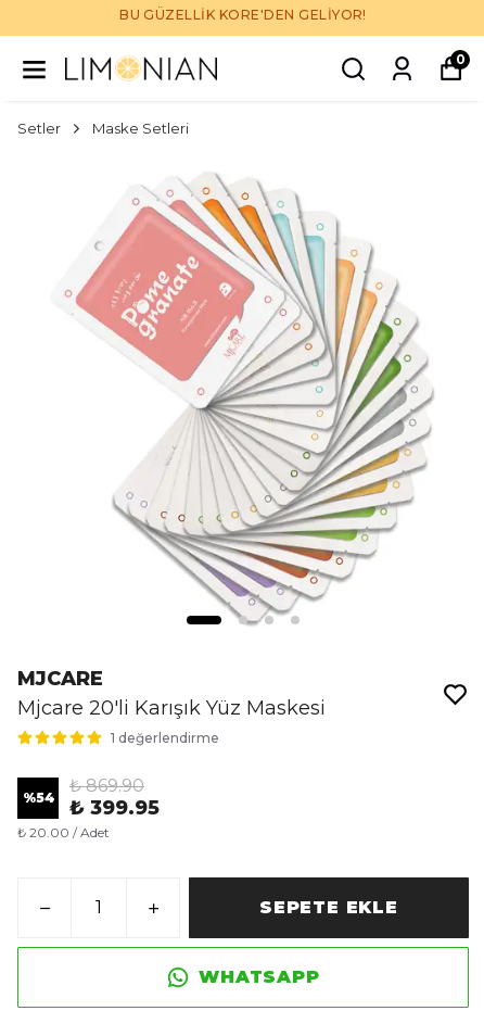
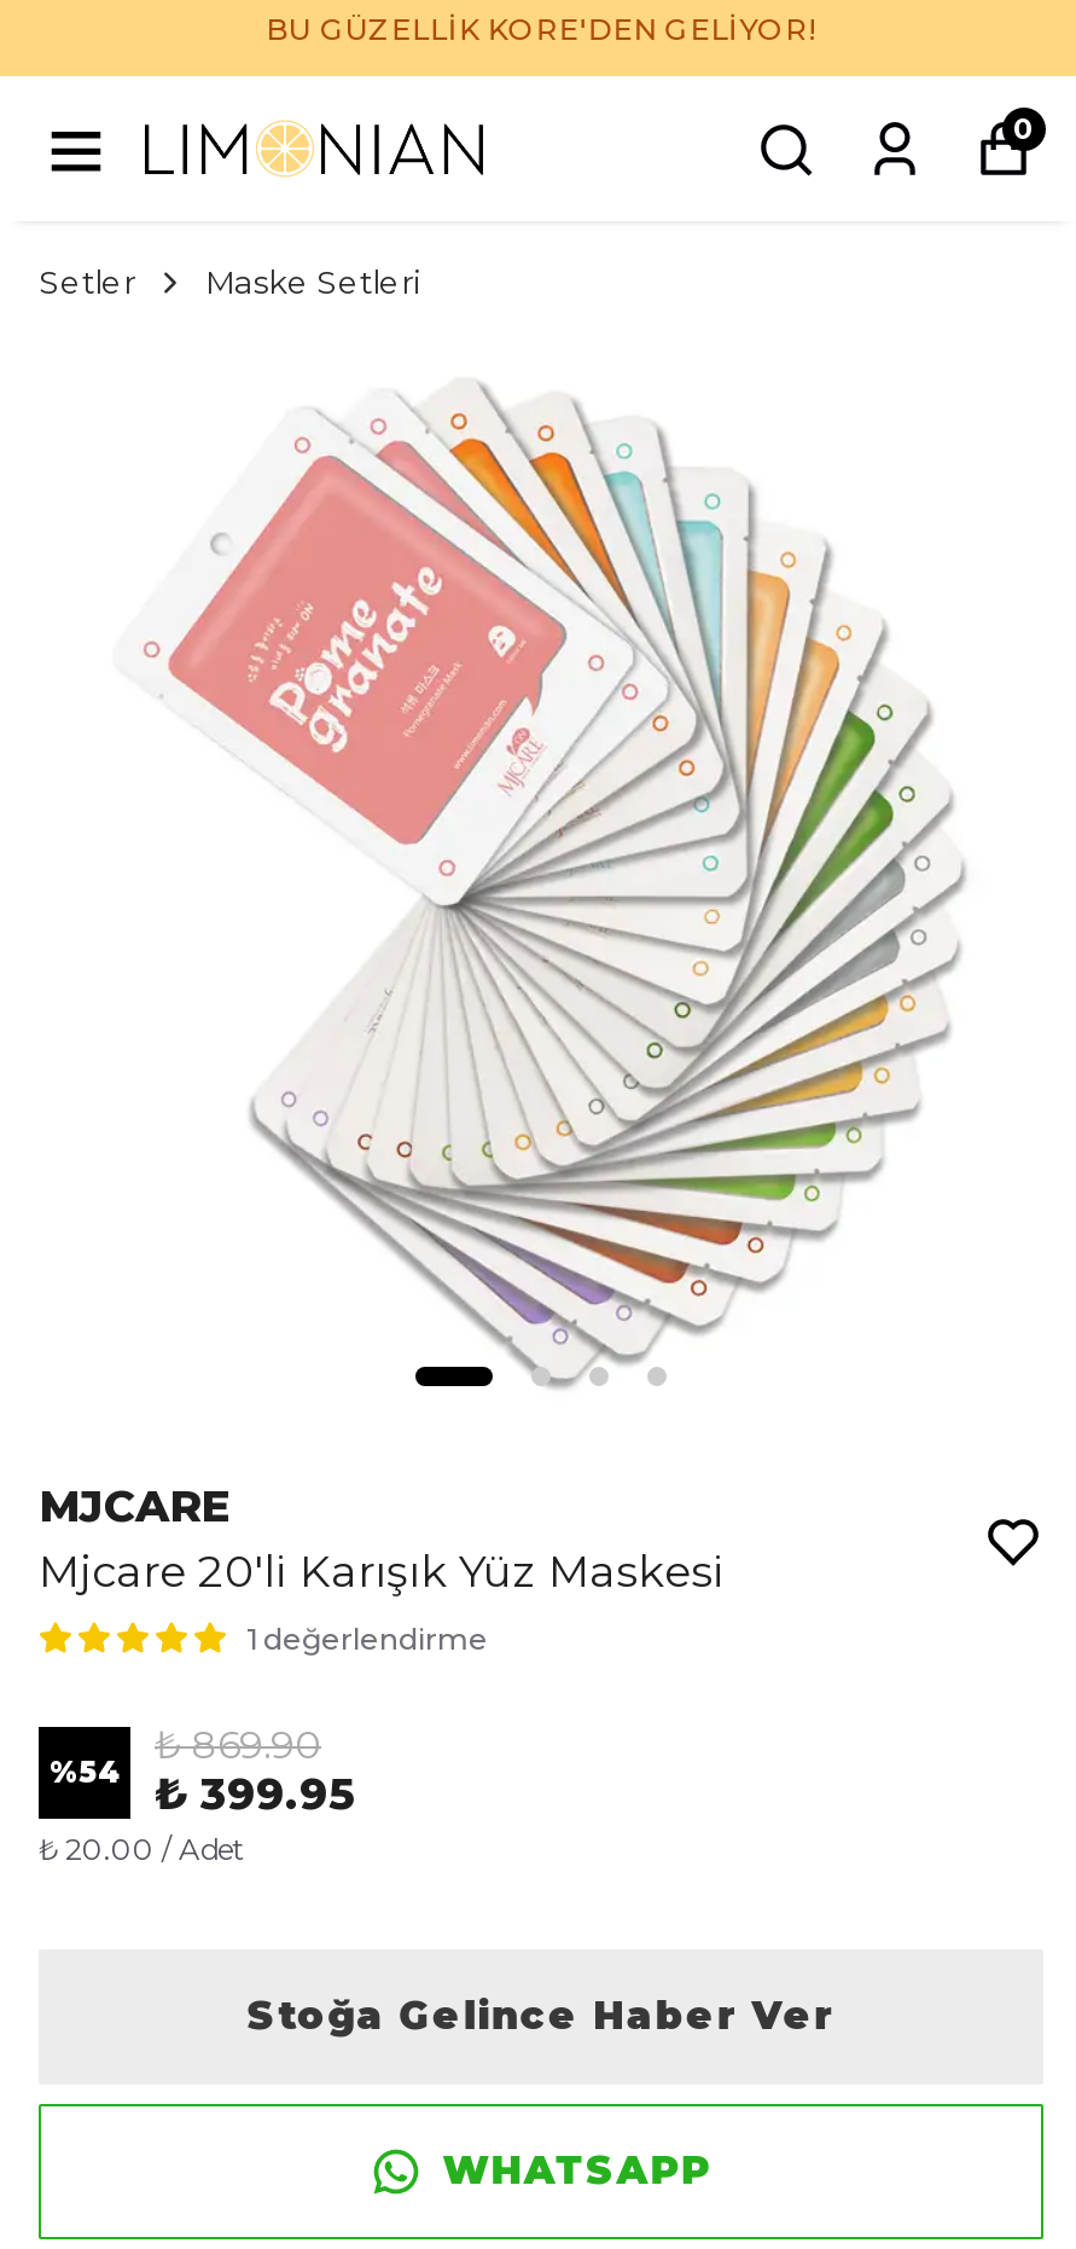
[259,897,398,918] SEPETE EKLE -> [247,1993,835,2039] Stoğa Gelince Haber Ver

